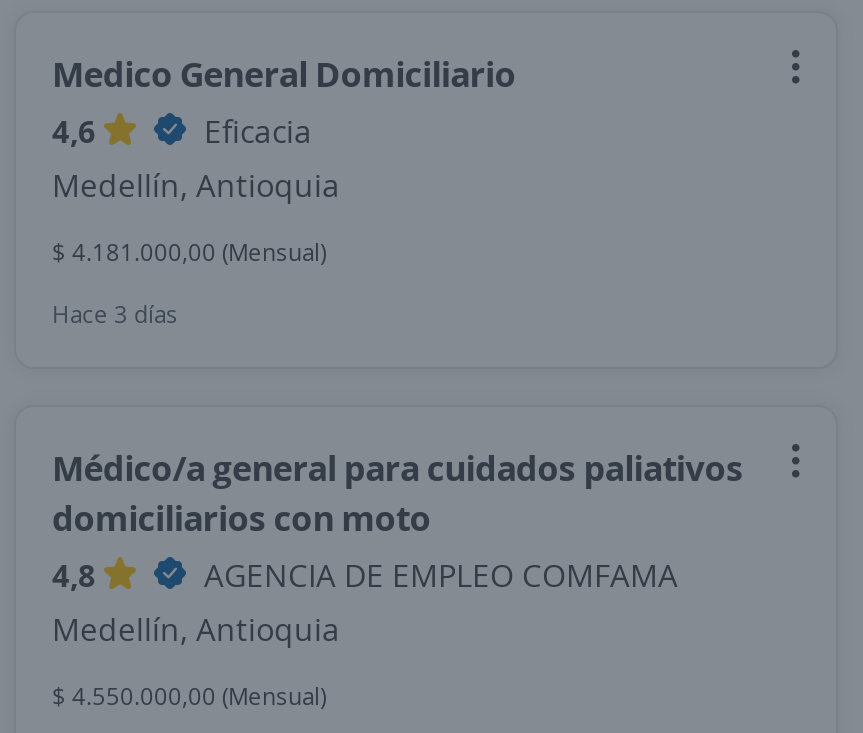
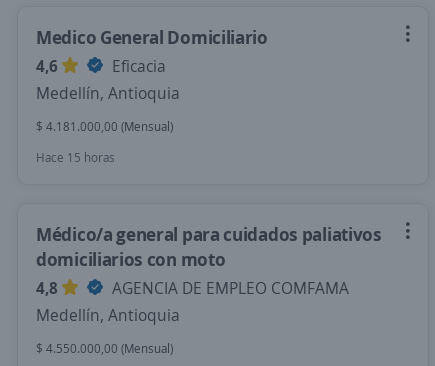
[52,297,178,331] Hace 3 días -> [36,149,115,166] Hace 15 horas

